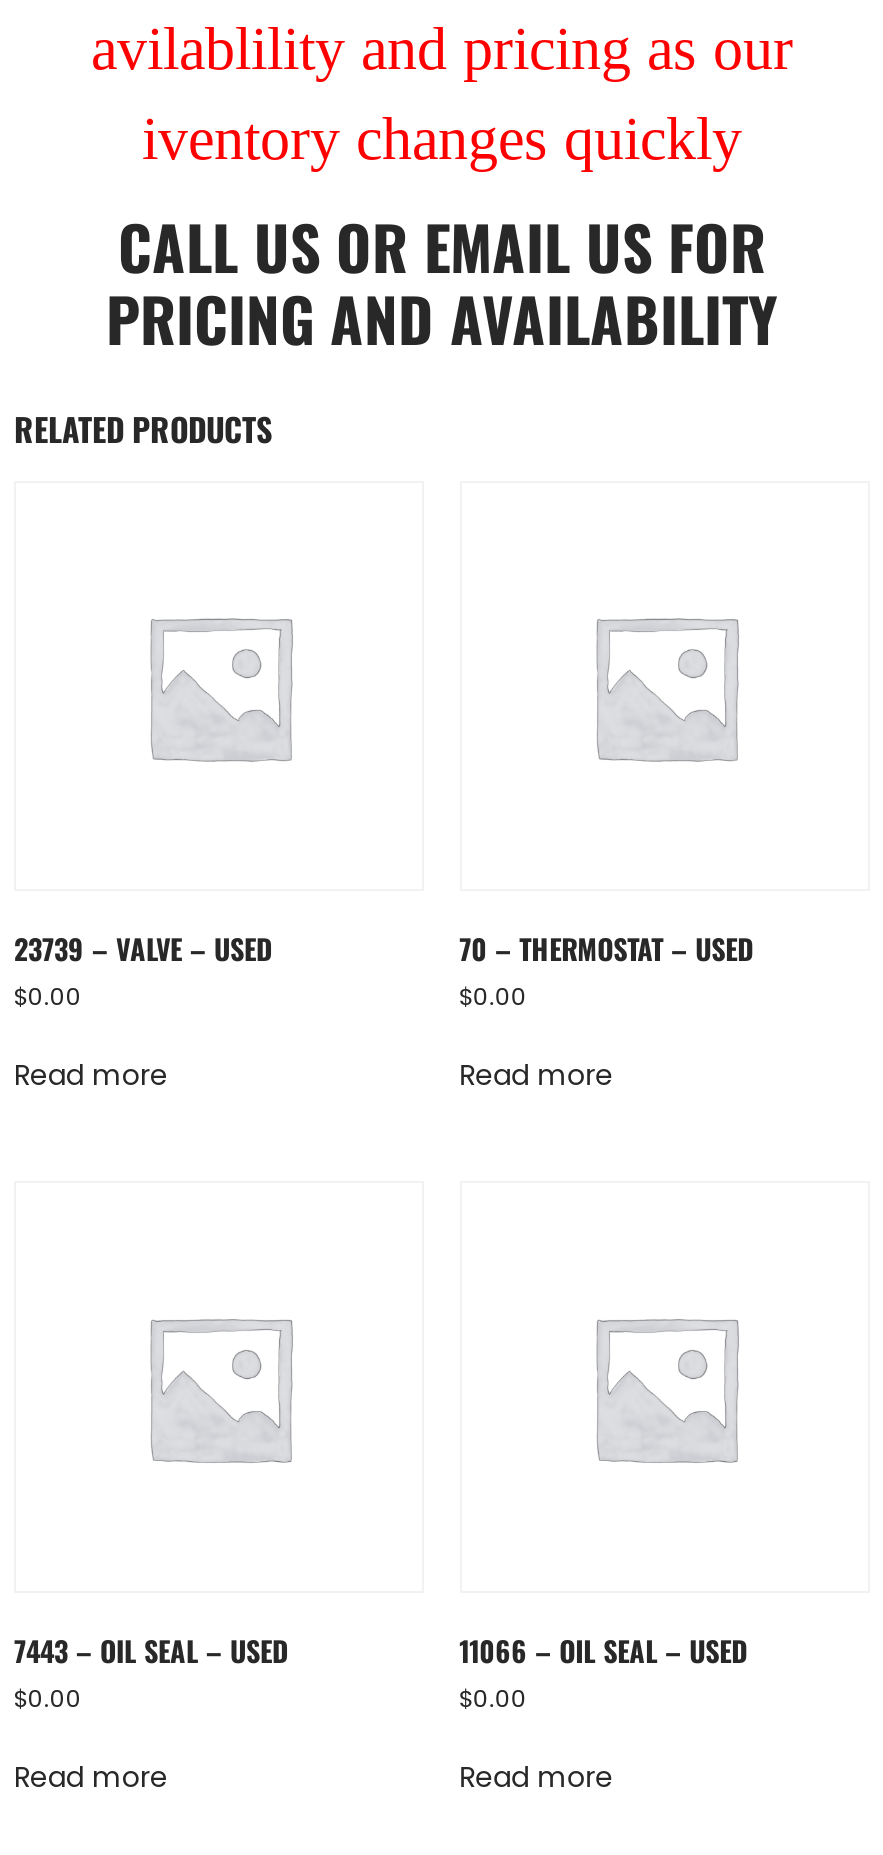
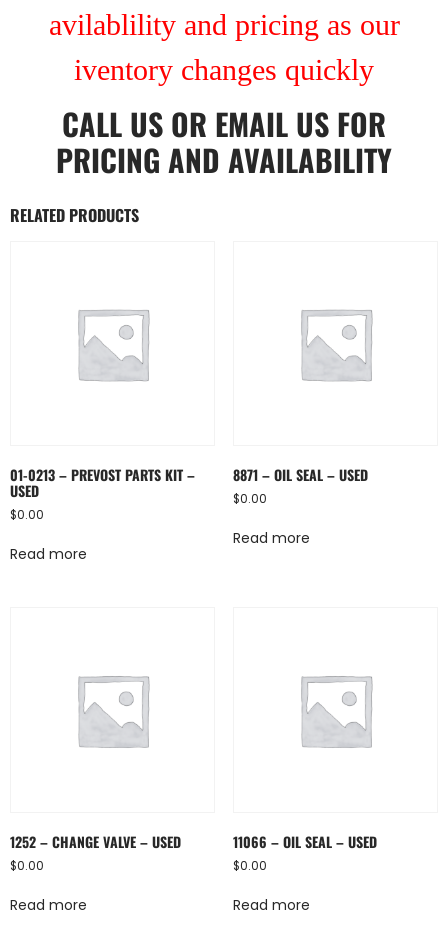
[14,928,272,970] 23739 – VALVE – USED -> [10,464,195,501] 01-0213 – PREVOST PARTS KIT – | USED
[459,928,753,970] 70 – THERMOSTAT – USED -> [233,464,368,485] 8871 – OIL SEAL – USED
[14,1628,288,1670] 7443 – OIL SEAL – USED -> [10,831,181,852] 1252 – CHANGE VALVE – USED

